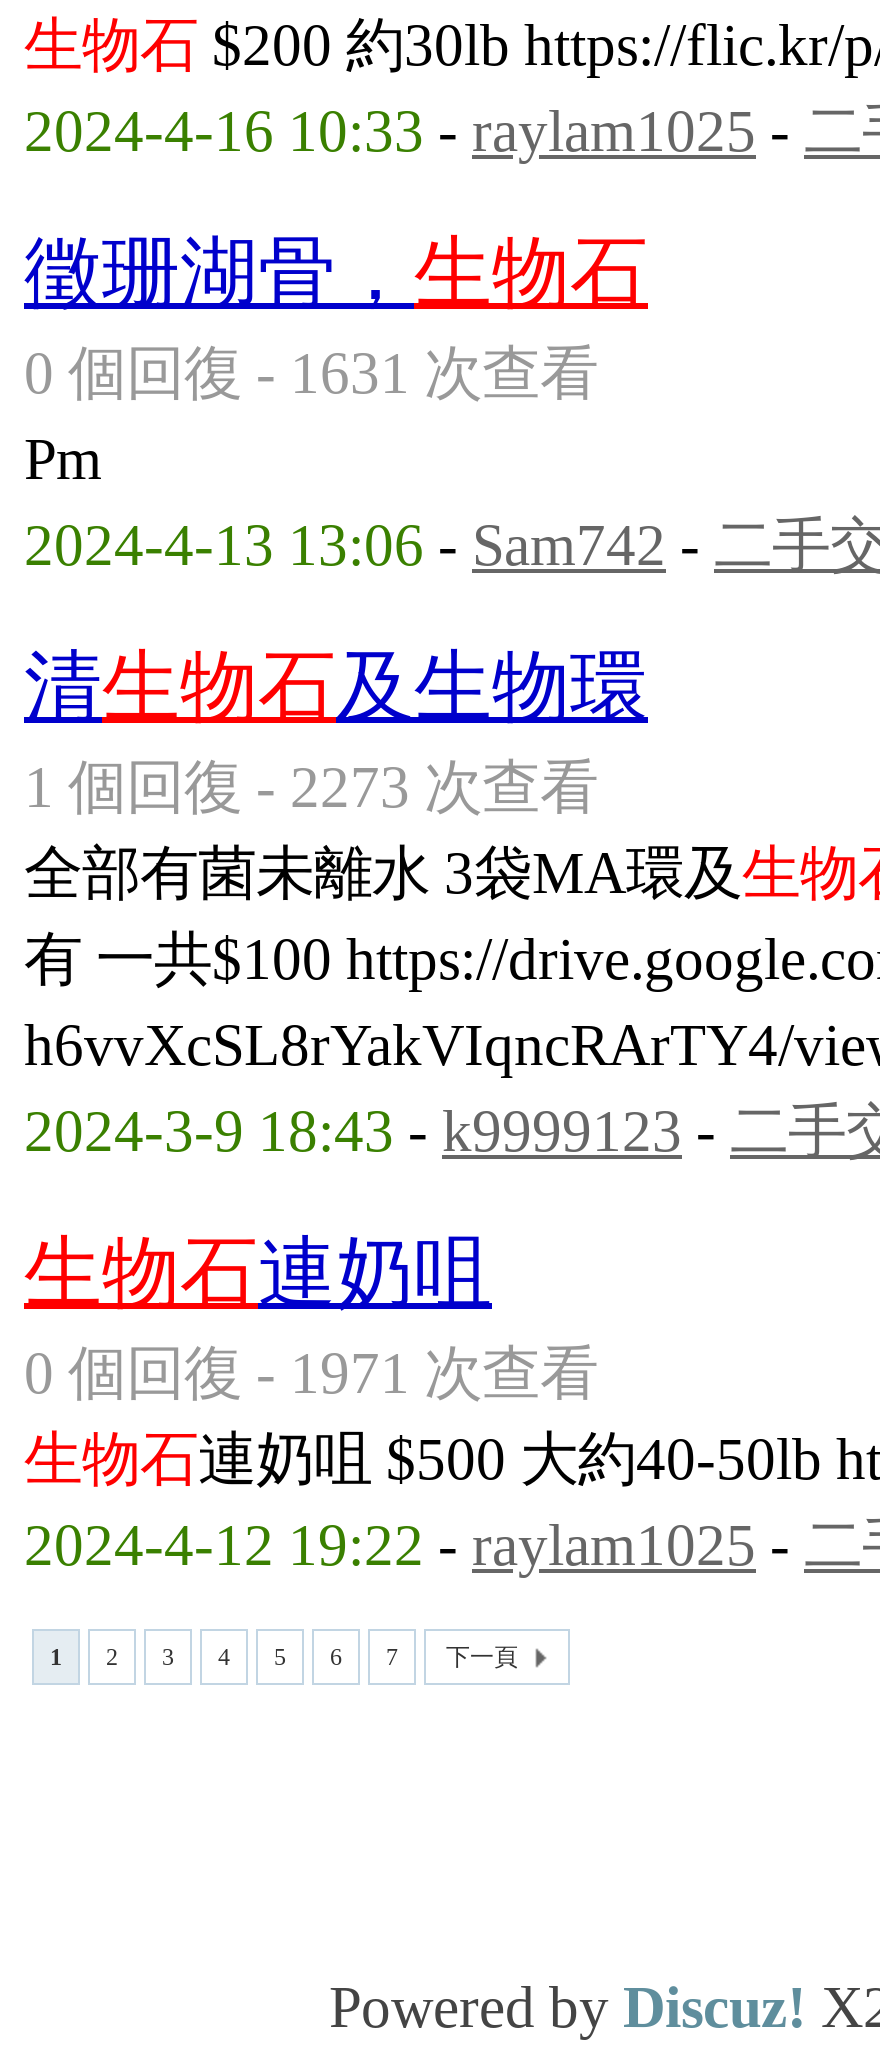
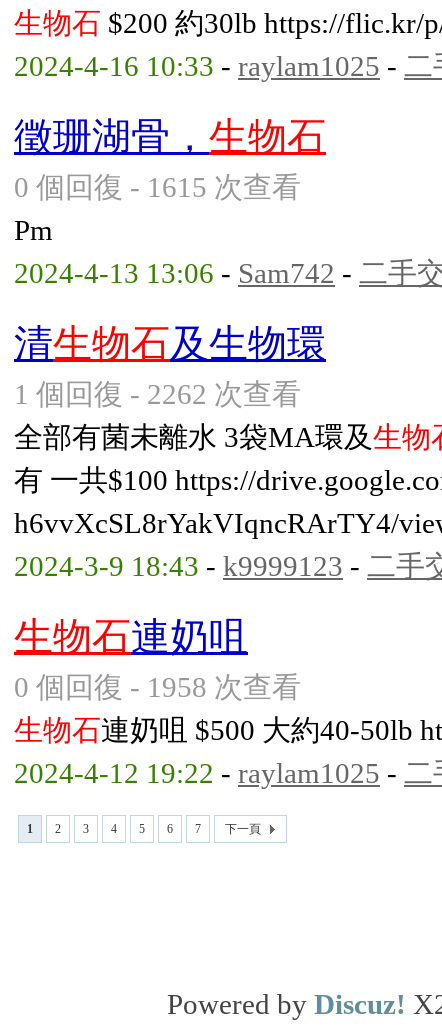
[24,341,598,405] 0 個回復 - 1631 次查看 -> [14,171,301,203] 0 個回復 - 1615 次查看
[24,755,598,819] 1 個回復 - 2273 次查看 -> [14,378,301,410] 1 個回復 - 2262 次查看
[24,1341,598,1405] 0 個回復 - 1971 次查看 -> [14,671,301,703] 0 個回復 - 1958 次查看

